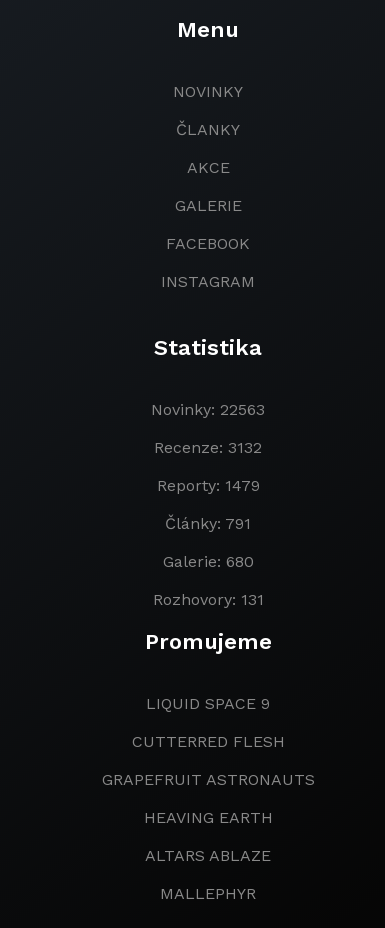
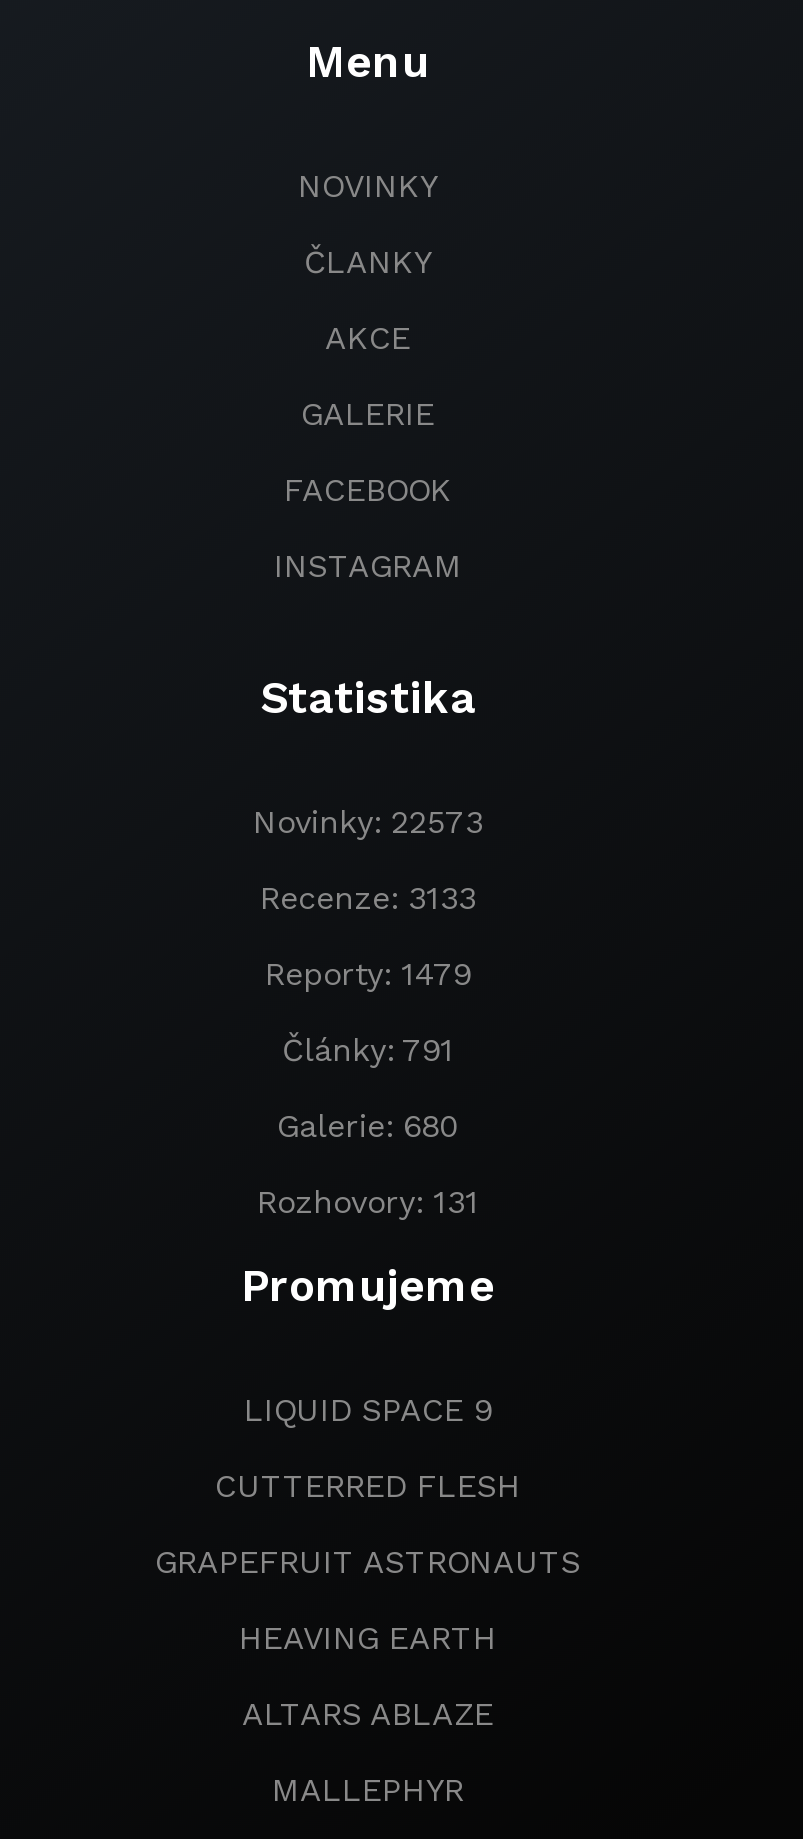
[151,400,265,419] Novinky: 22563 -> [253,803,483,841] Novinky: 22573
[154,438,262,457] Recenze: 3132 -> [260,879,476,917] Recenze: 3133

